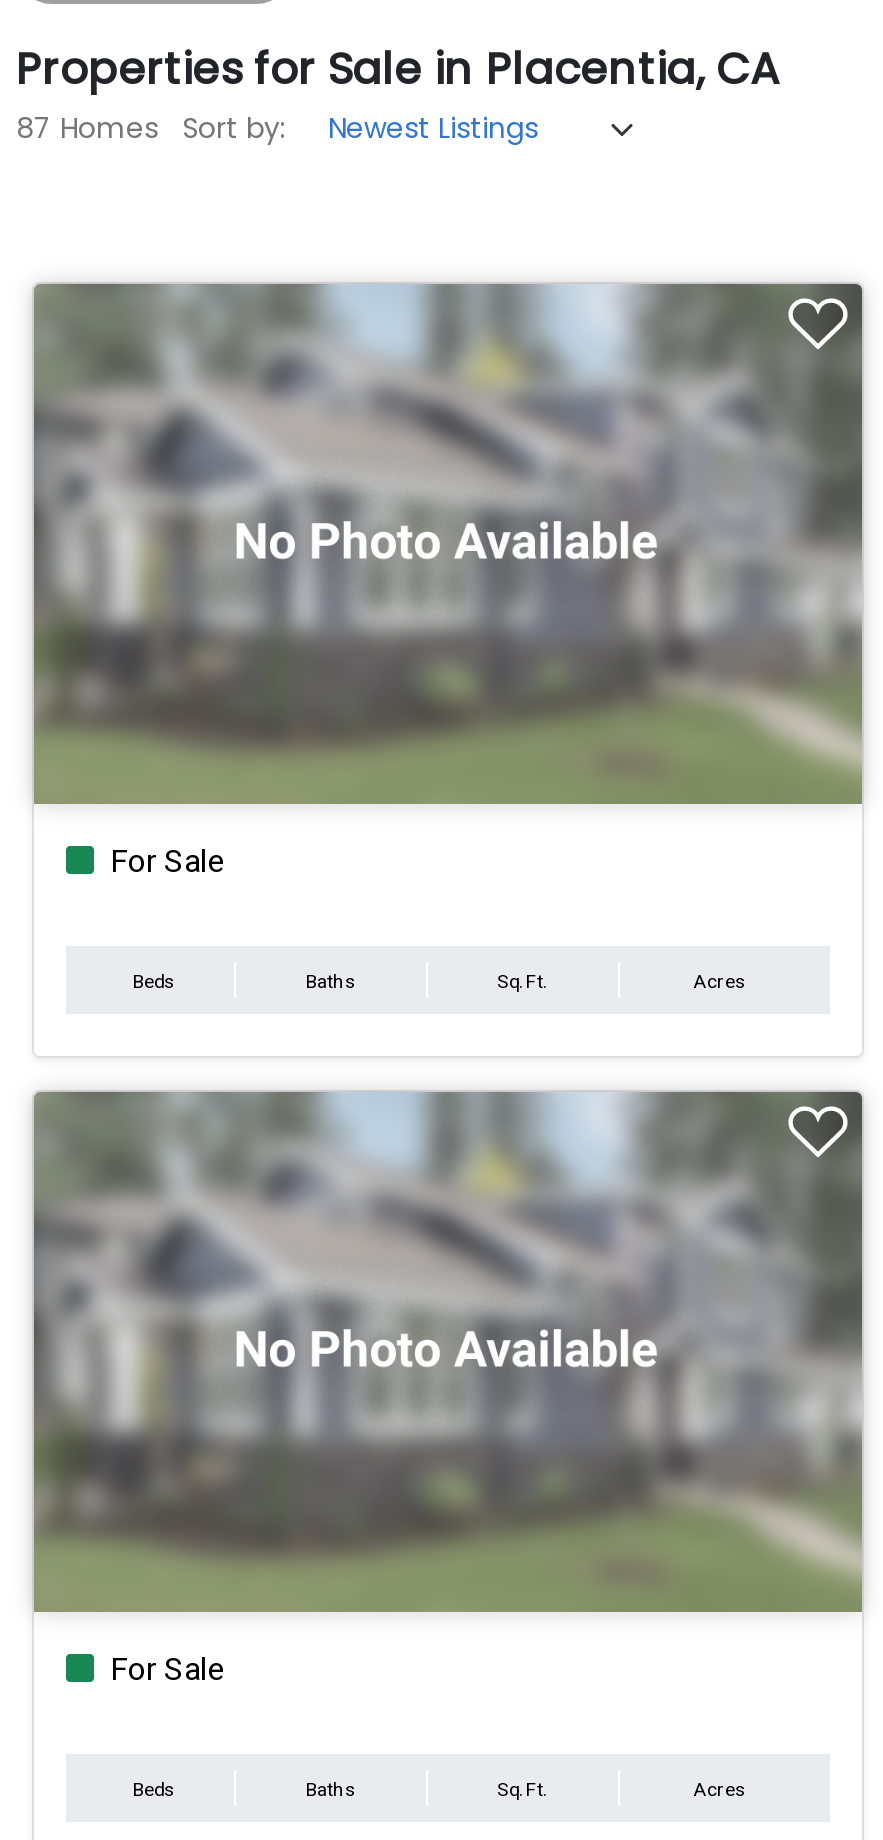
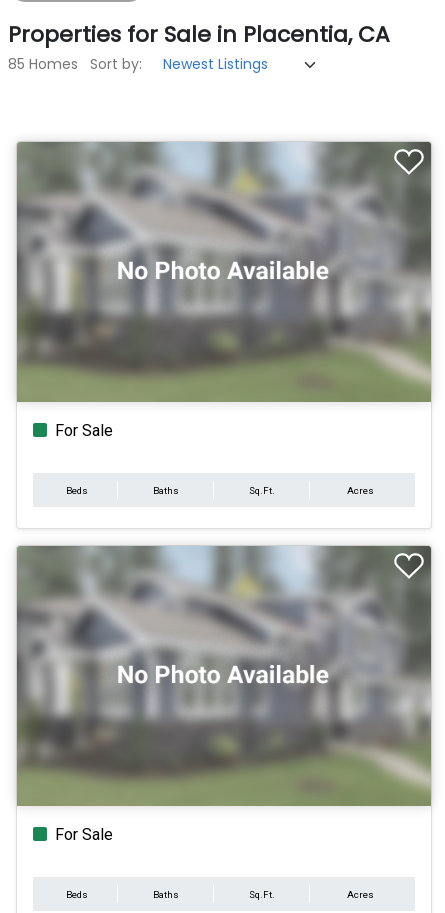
[16,108,286,148] 87 Homes Sort by: -> [8,54,142,74] 85 Homes Sort by:

